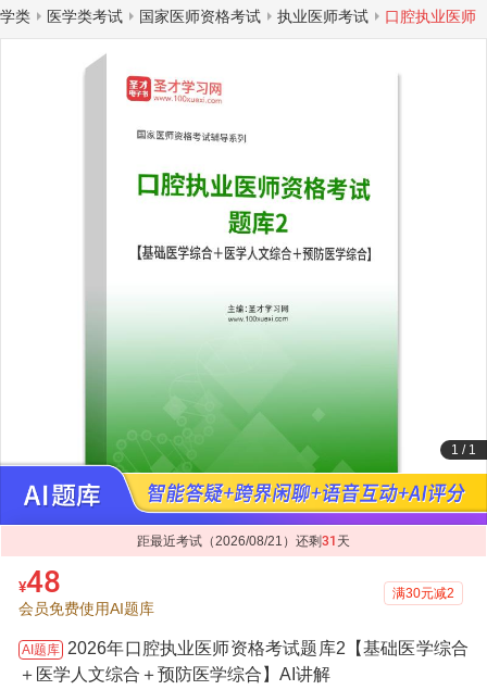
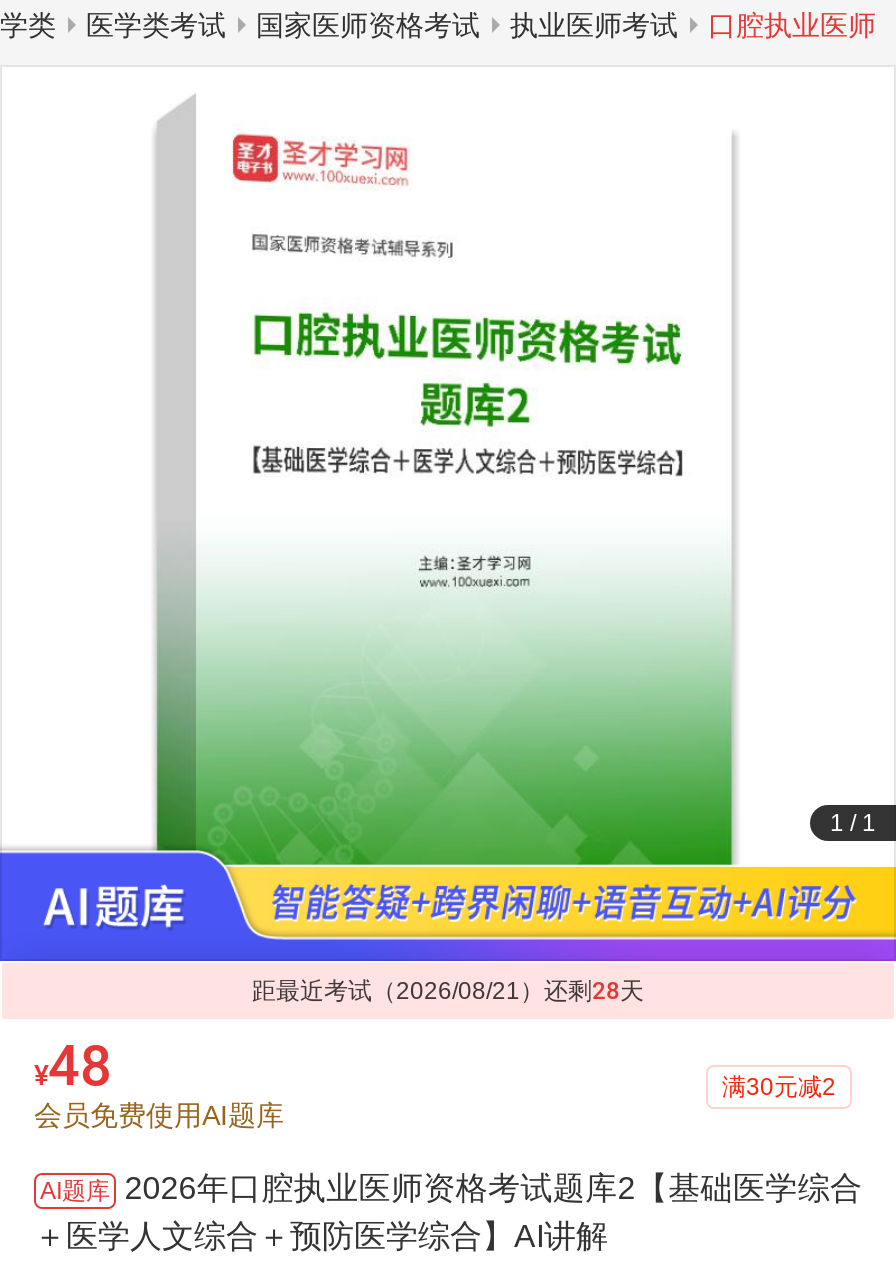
[137,534,350,549] 距最近考试（2026/08/21）还剩31天 -> [252,977,644,1005] 距最近考试（2026/08/21）还剩28天

